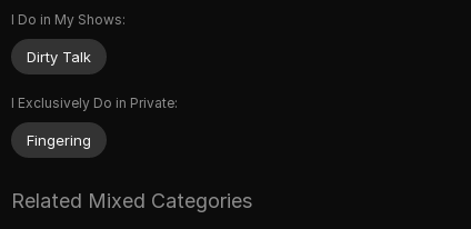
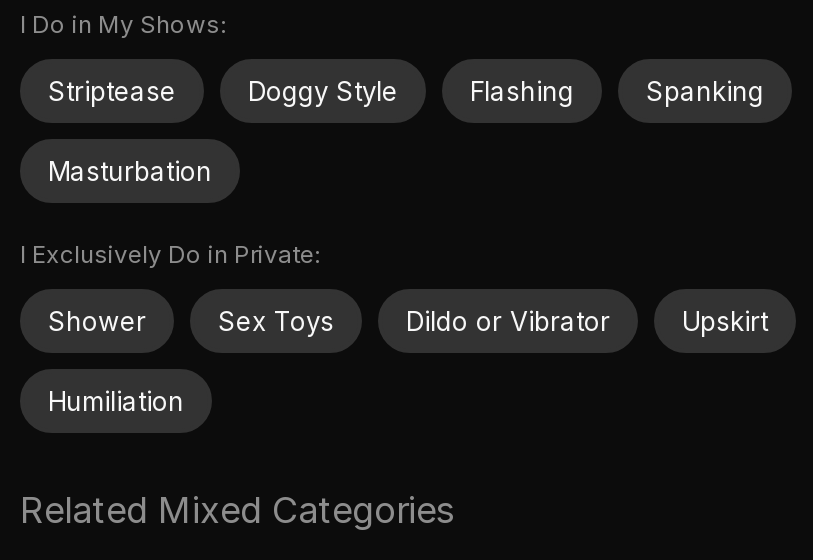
[27,48,91,65] Dirty Talk -> [48,75,764,187] Striptease | Doggy Style | Flashing | Spanking | Masturbation
[27,131,91,149] Fingering -> [48,305,768,417] Shower | Sex Toys | Dildo or Vibrator | Upskirt | Humiliation

